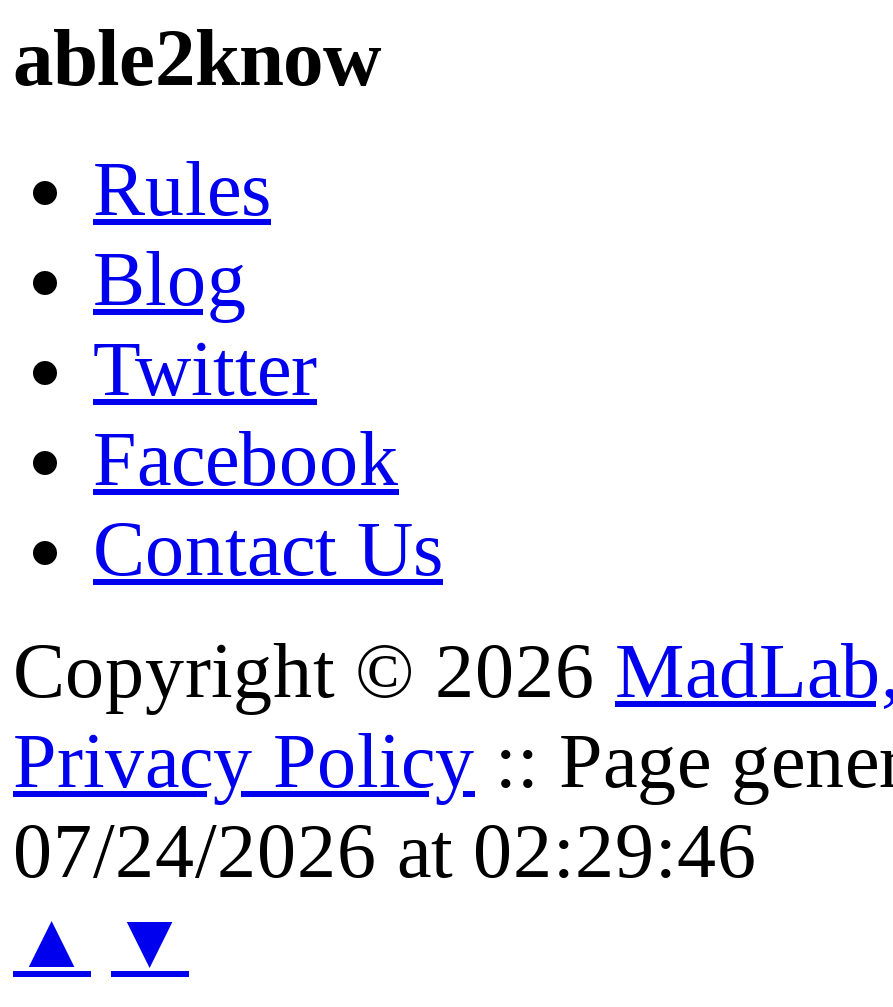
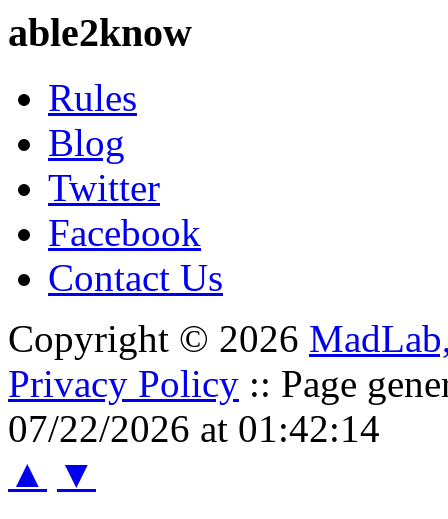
[13,807,757,893] 07/24/2026 at 02:29:46 -> [8,407,380,450] 07/22/2026 at 01:42:14

